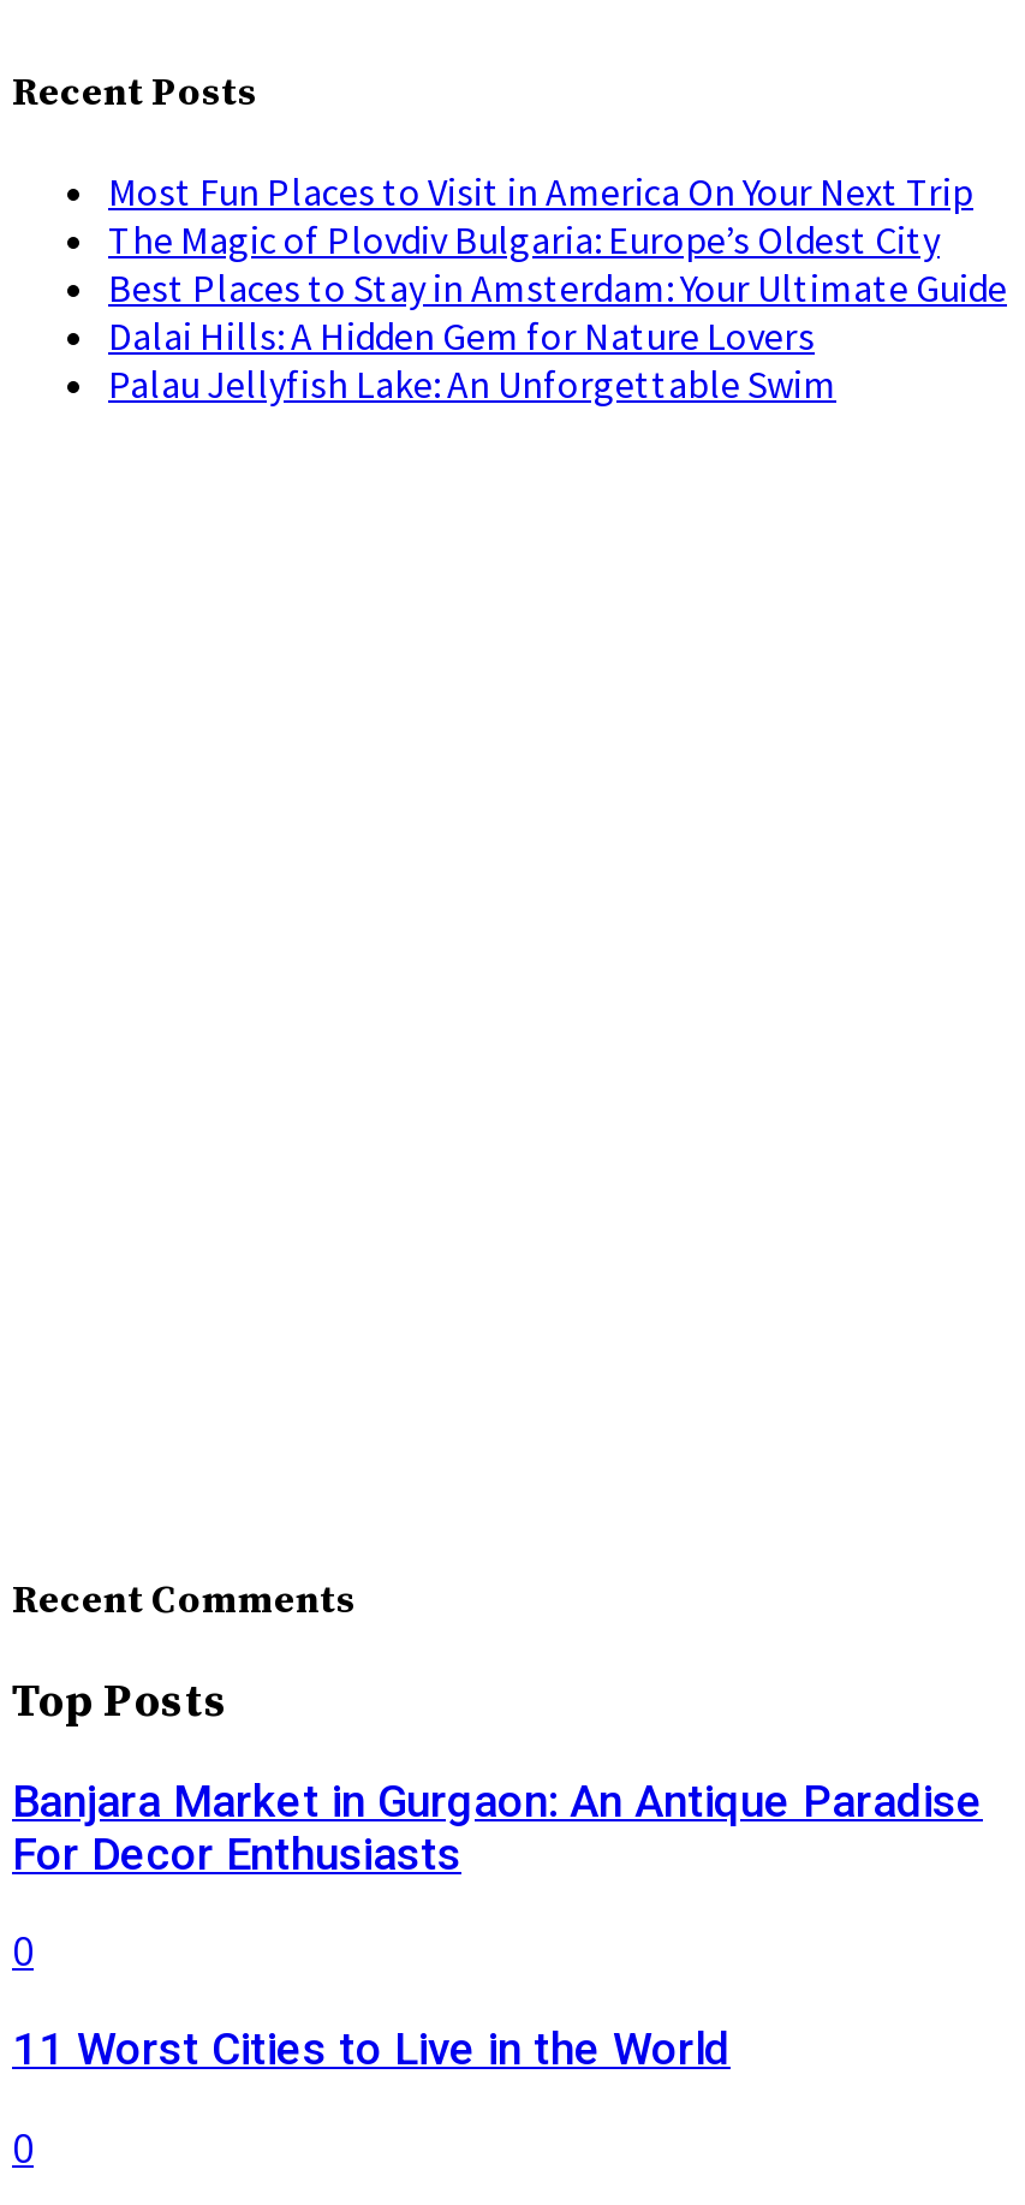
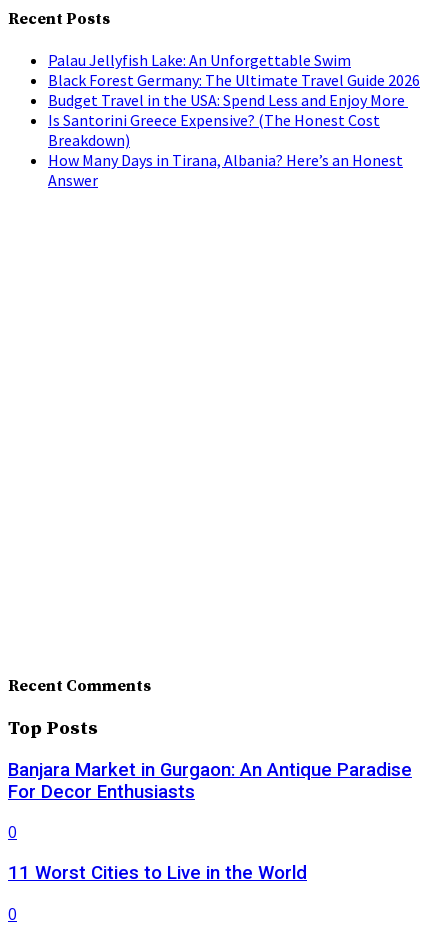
[108,168,1007,360] Most Fun Places to Visit in America On Your Next Trip | The Magic of Plovdiv Bulgaria: Europe’s Oldest City | Best Places to Stay in Amsterdam: Your Ultimate Guide | Dalai Hills: A Hidden Gem for Nature Lovers -> none
moved [108,360,836,409] -> [48,50,351,70]: Palau Jellyfish Lake: An Unforgettable Swim
none -> [48,70,420,190] Black Forest Germany: The Ultimate Travel Guide 2026 | Budget Travel in the USA: Spend Less and Enjoy More | Is Santorini Greece Expensive? (The Honest Cost | Breakdown) | How Many Days in Tirana, Albania? Here’s an Honest | Answer

